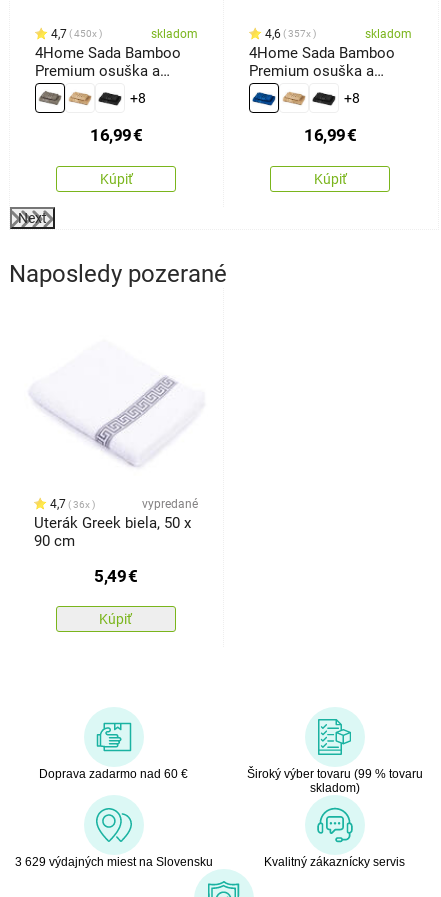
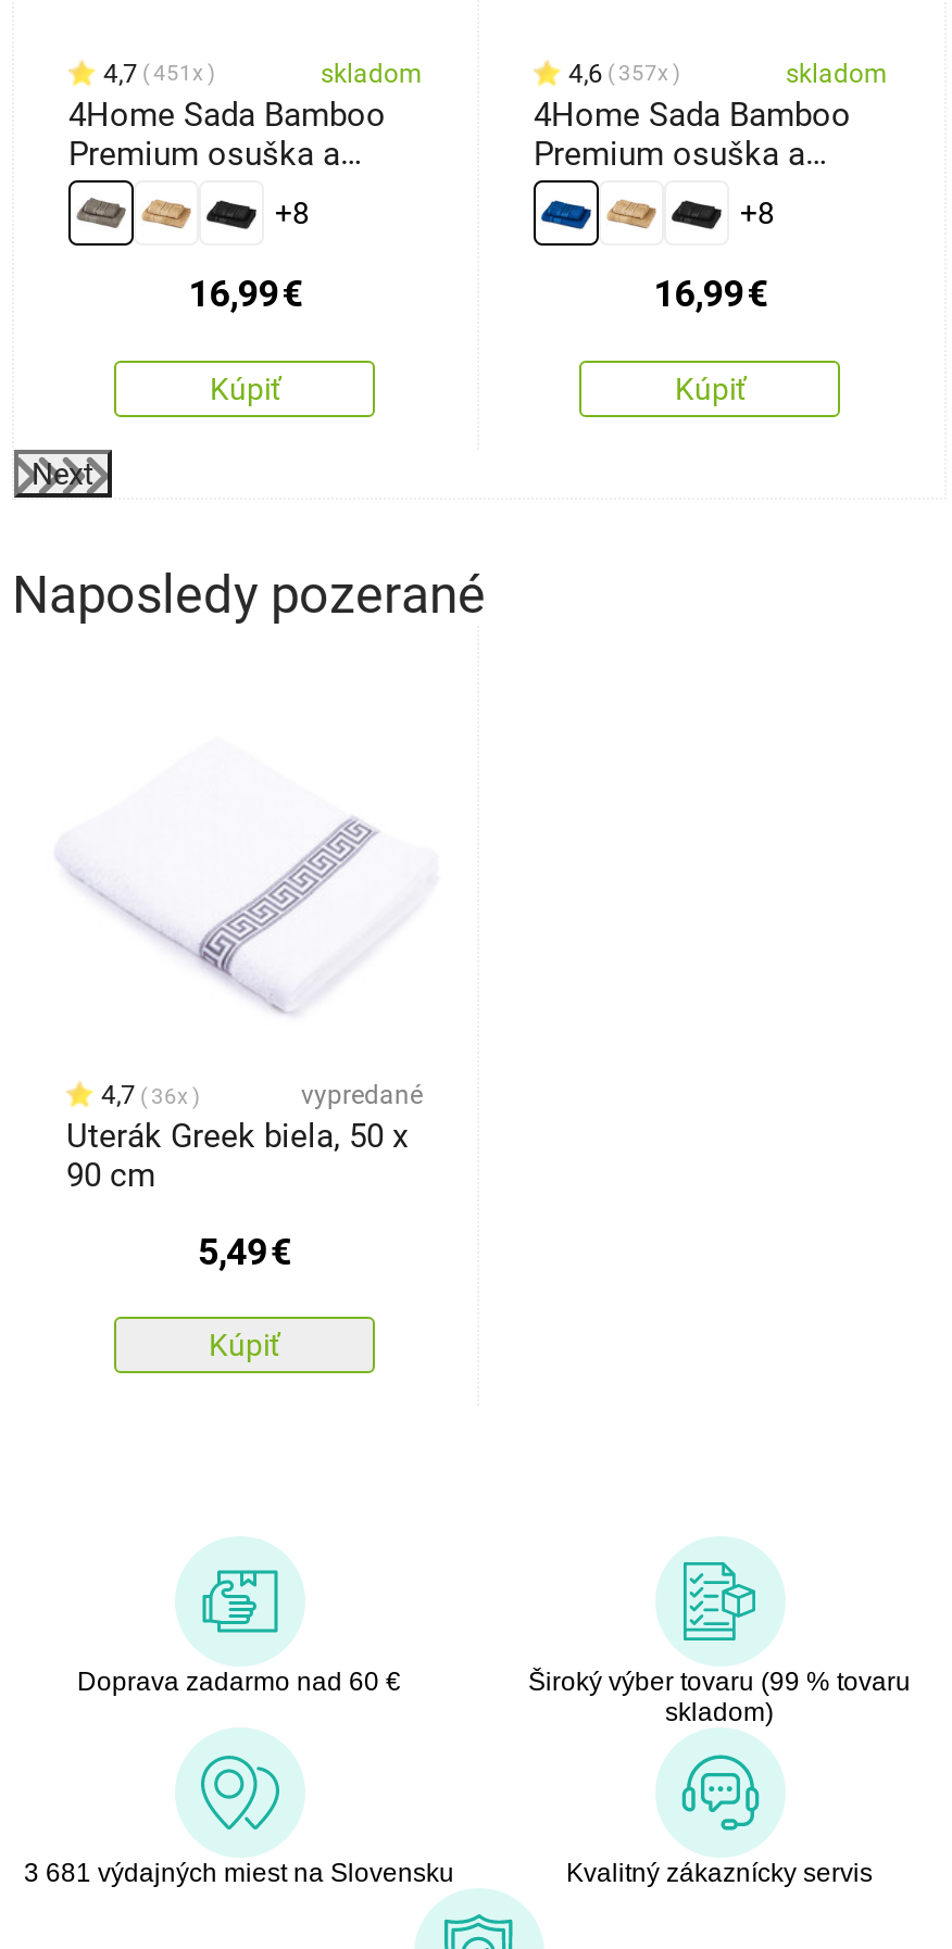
[51,27,99,41] 4,7 450x -> [103,58,208,88] 4,7 451x
[14,855,212,869] 3 629 výdajných miest na Slovensku -> [24,1858,454,1889] 3 681 výdajných miest na Slovensku

